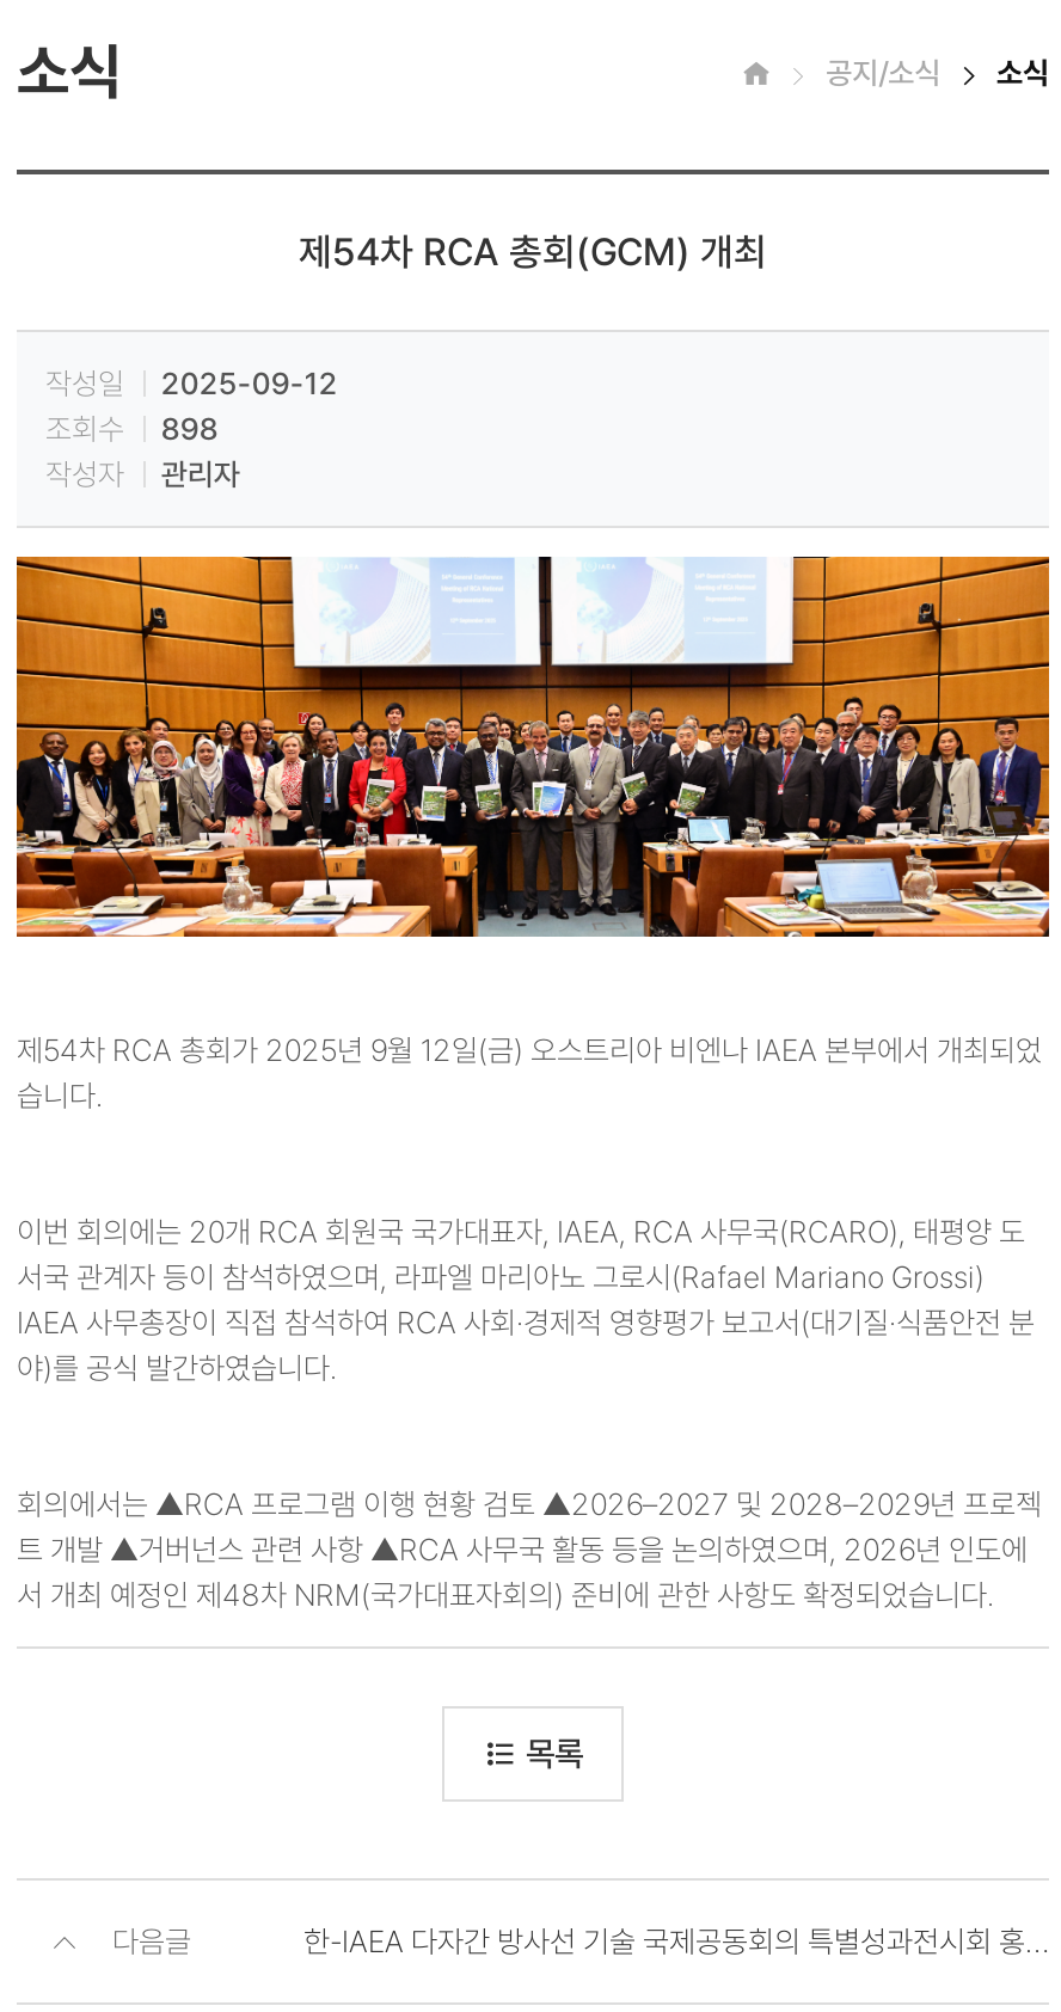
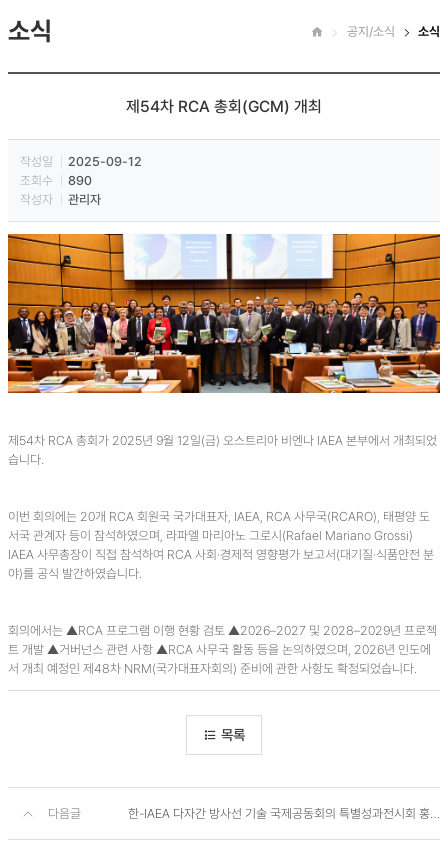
[45,411,218,447] 조회수 898 -> [20,173,92,188] 조회수 890

